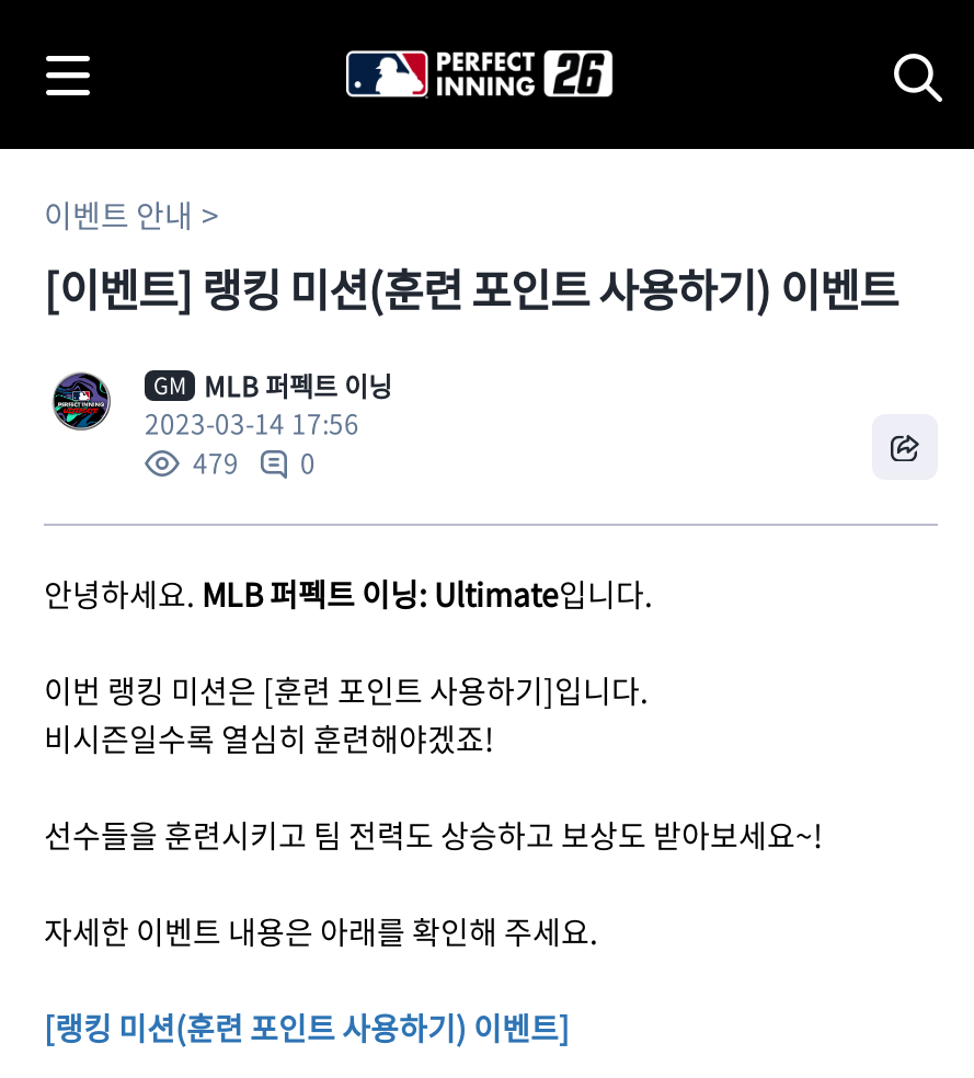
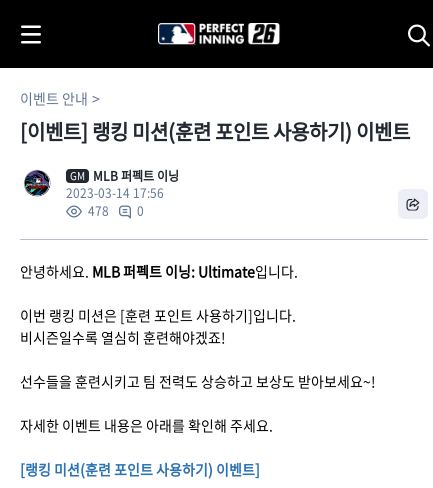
[193,443,316,483] 479 0 -> [88,202,144,220] 478 0

